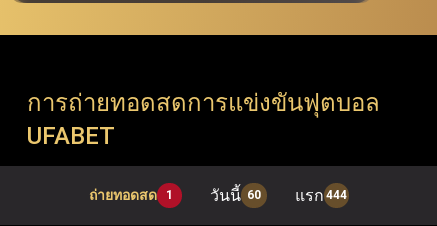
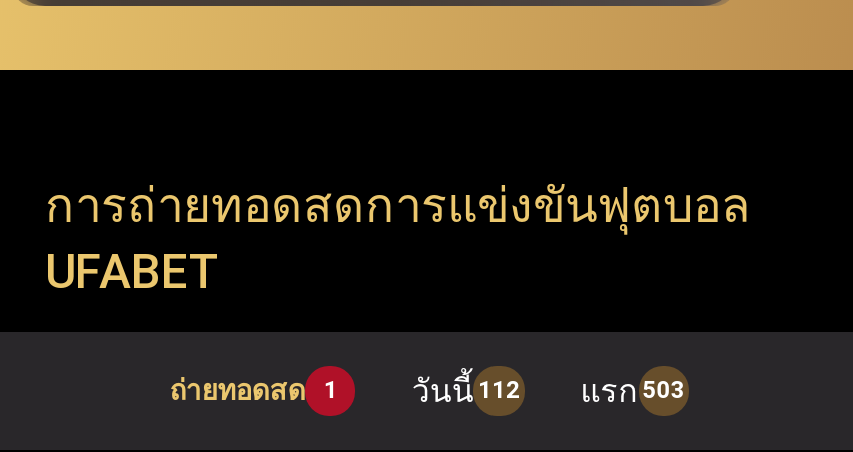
[210,186,347,205] วันนี้ 60 | แรก 444 -> [412,372,684,410] วันนี้ 112 | แรก 503

